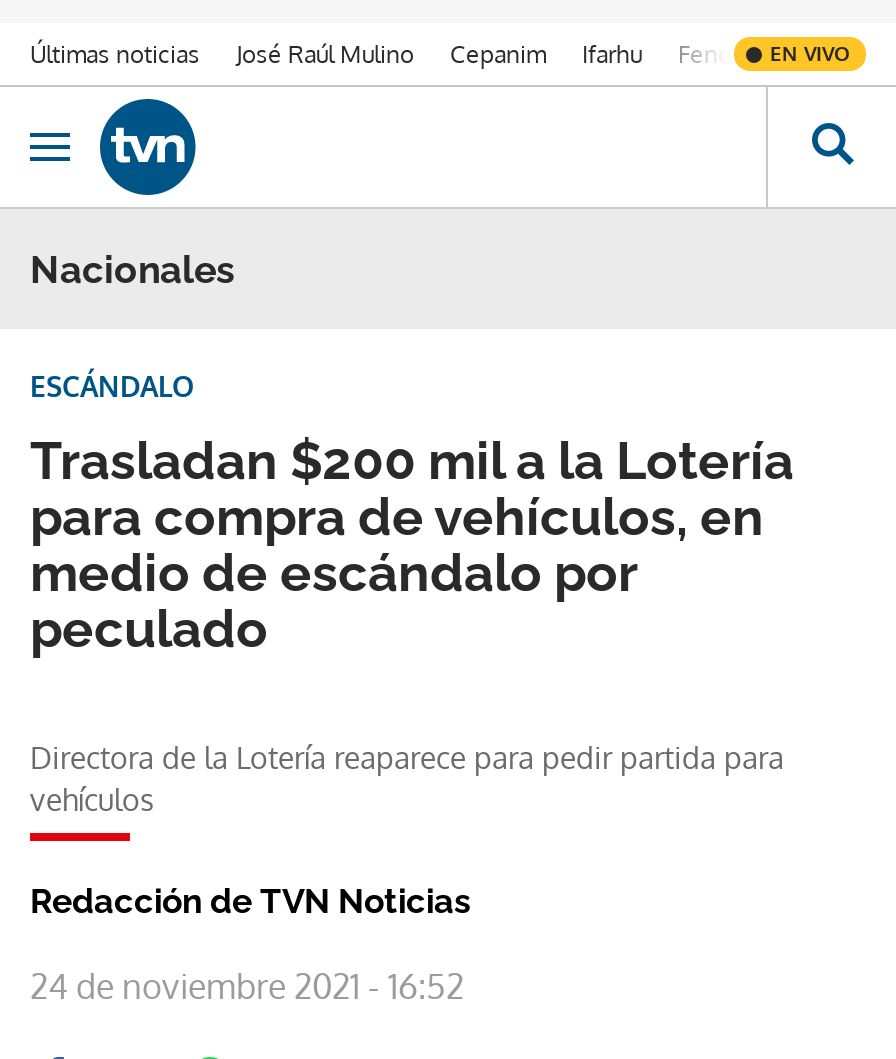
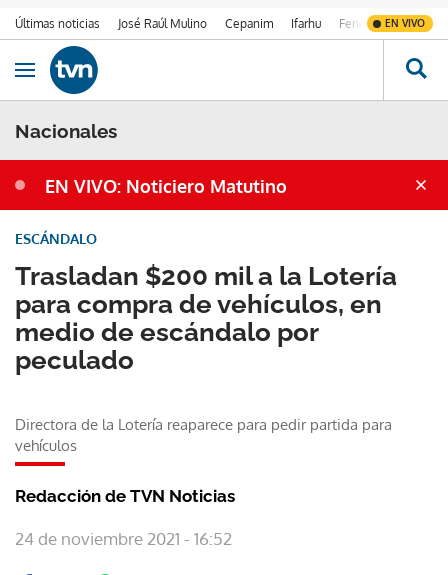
none -> [45,175,287,197] EN VIVO: Noticiero Matutino

